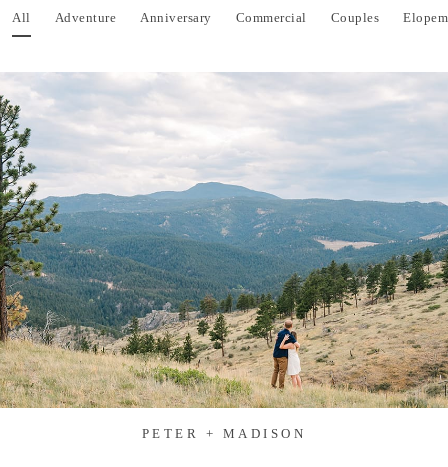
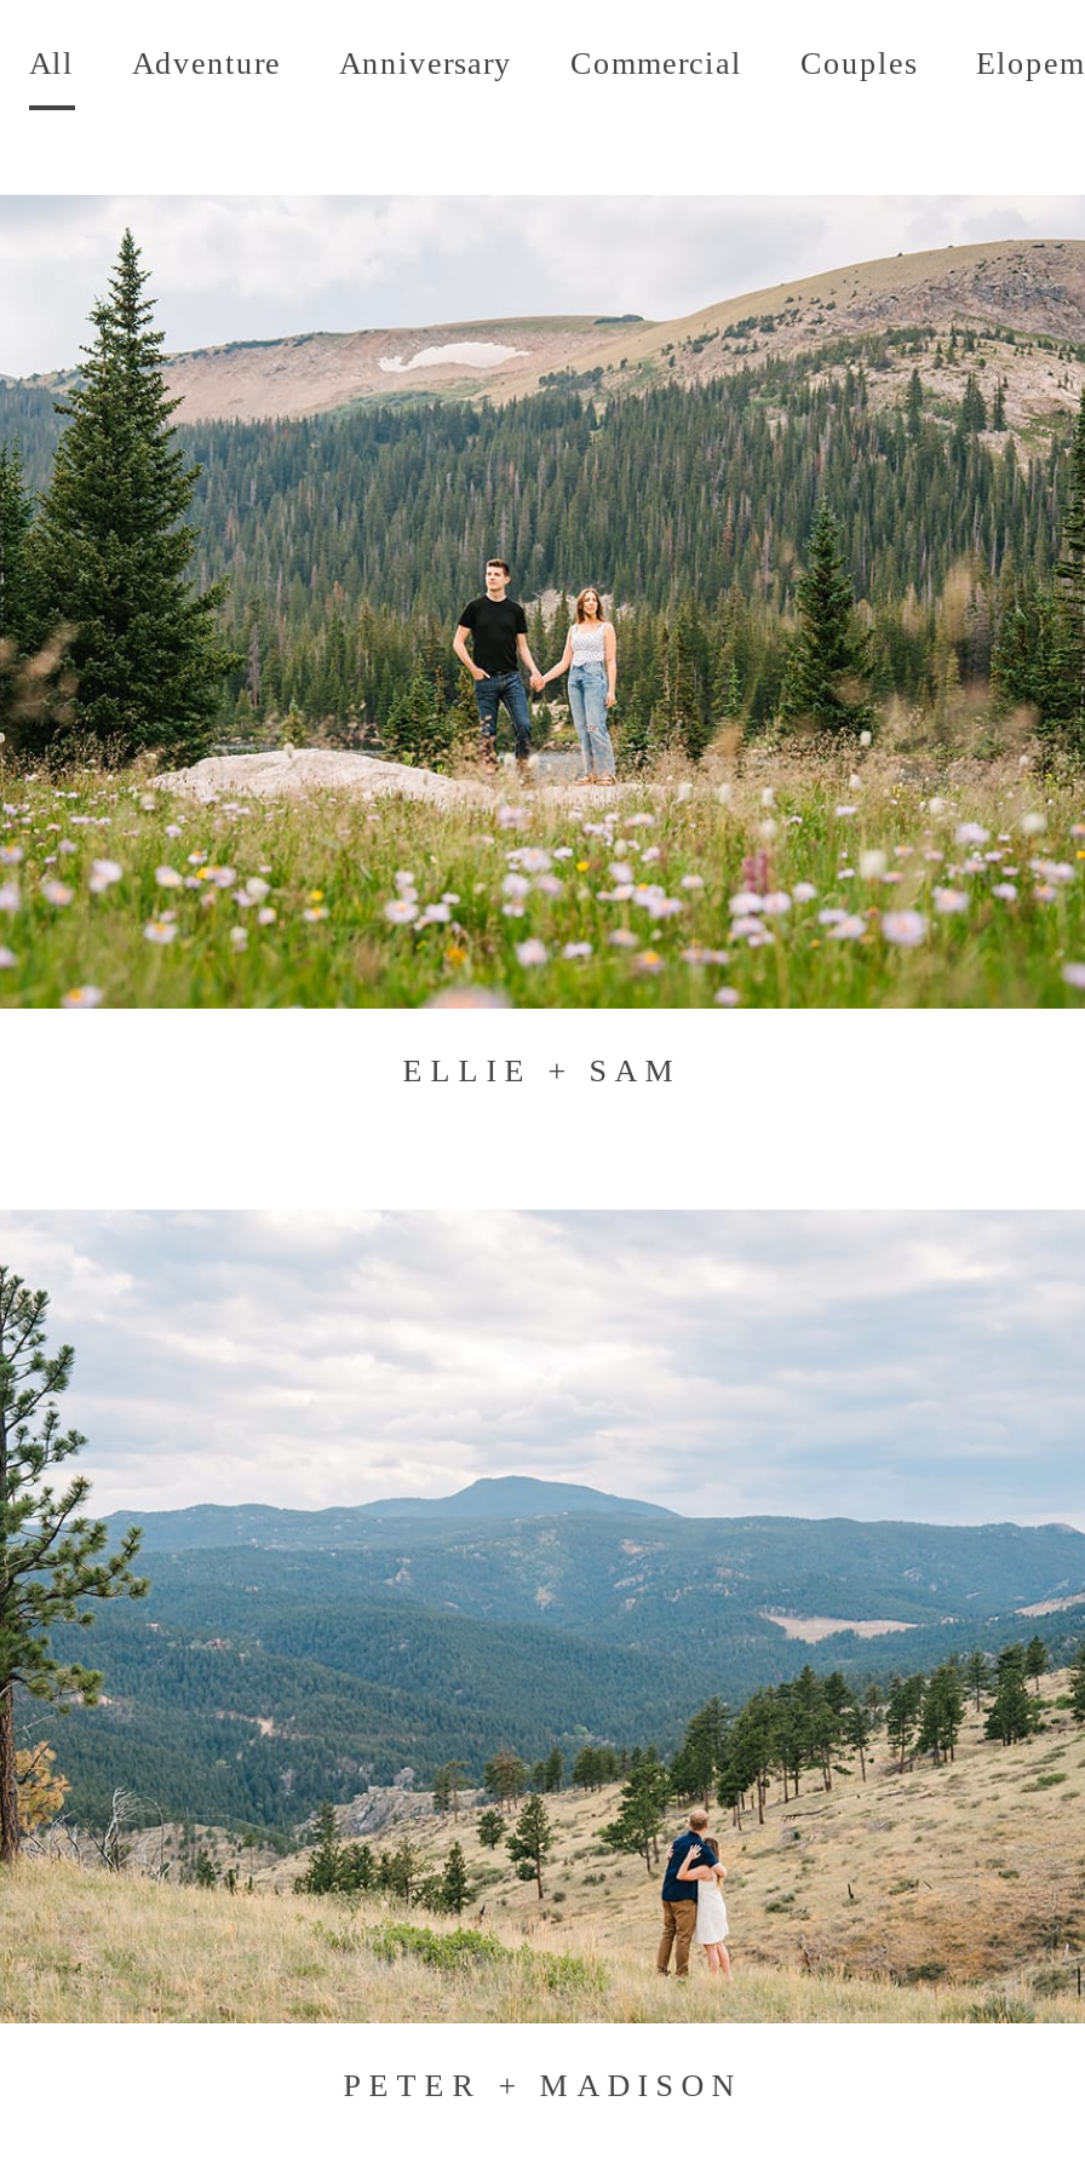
none -> [7,229,1078,1089] [image] | ELLIE + SAM

